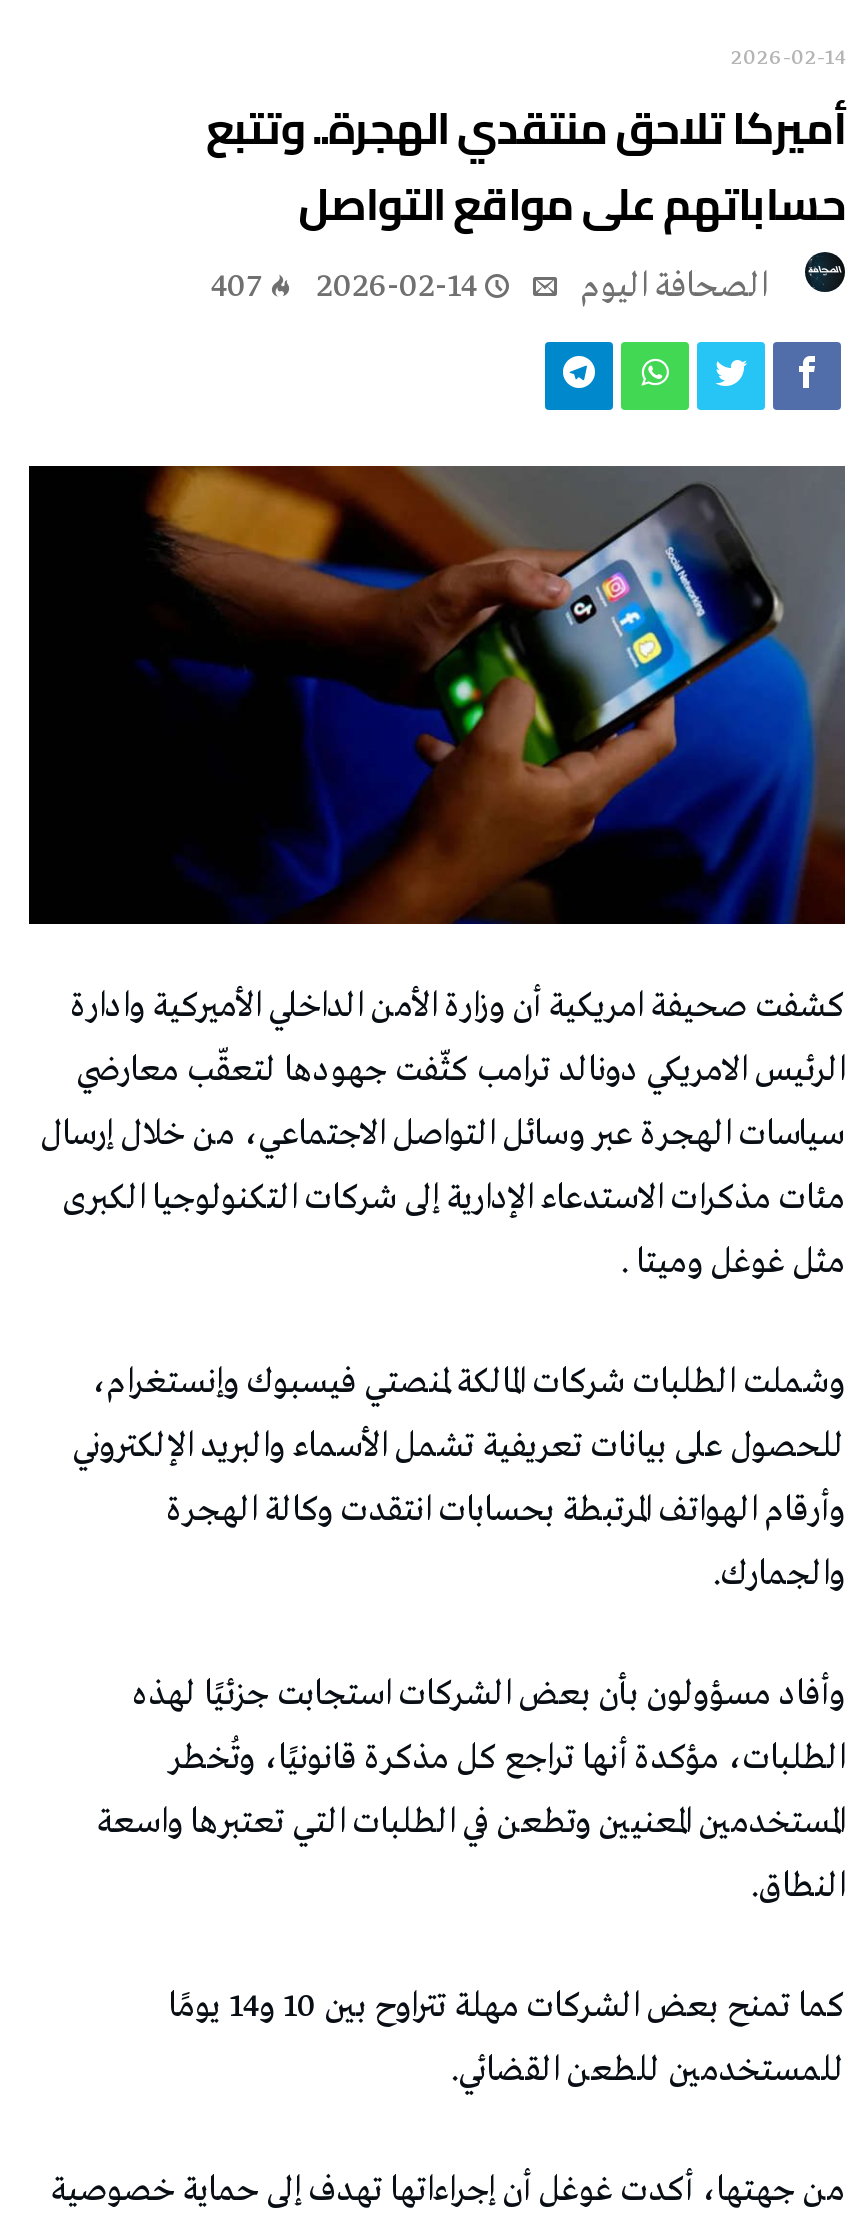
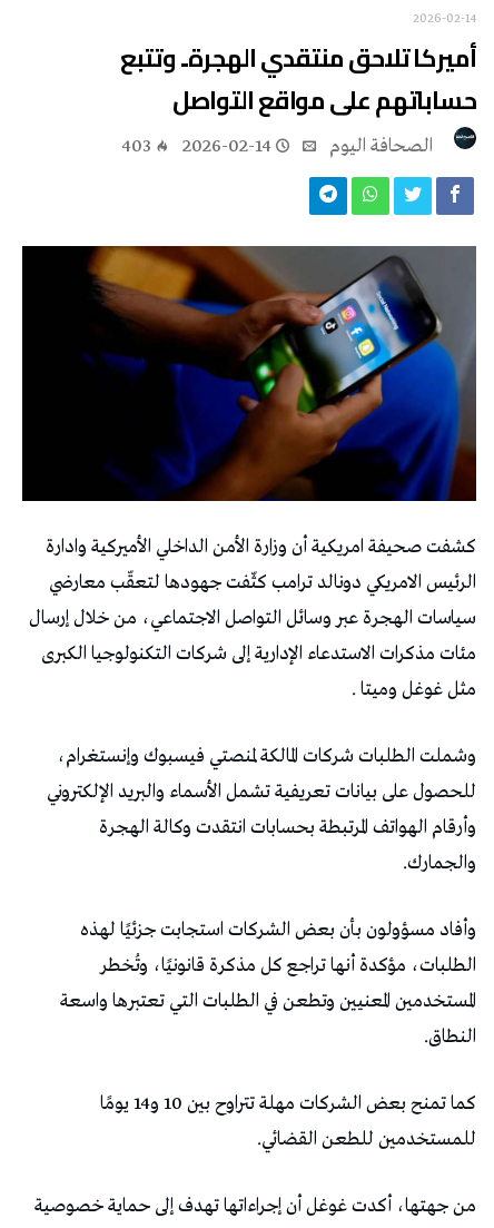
[211,266,477,308] 407 2026-02-14 -> [122,135,271,158] 403 2026-02-14

